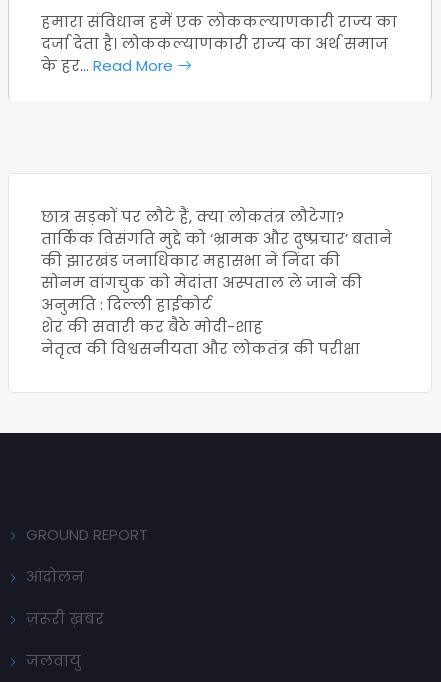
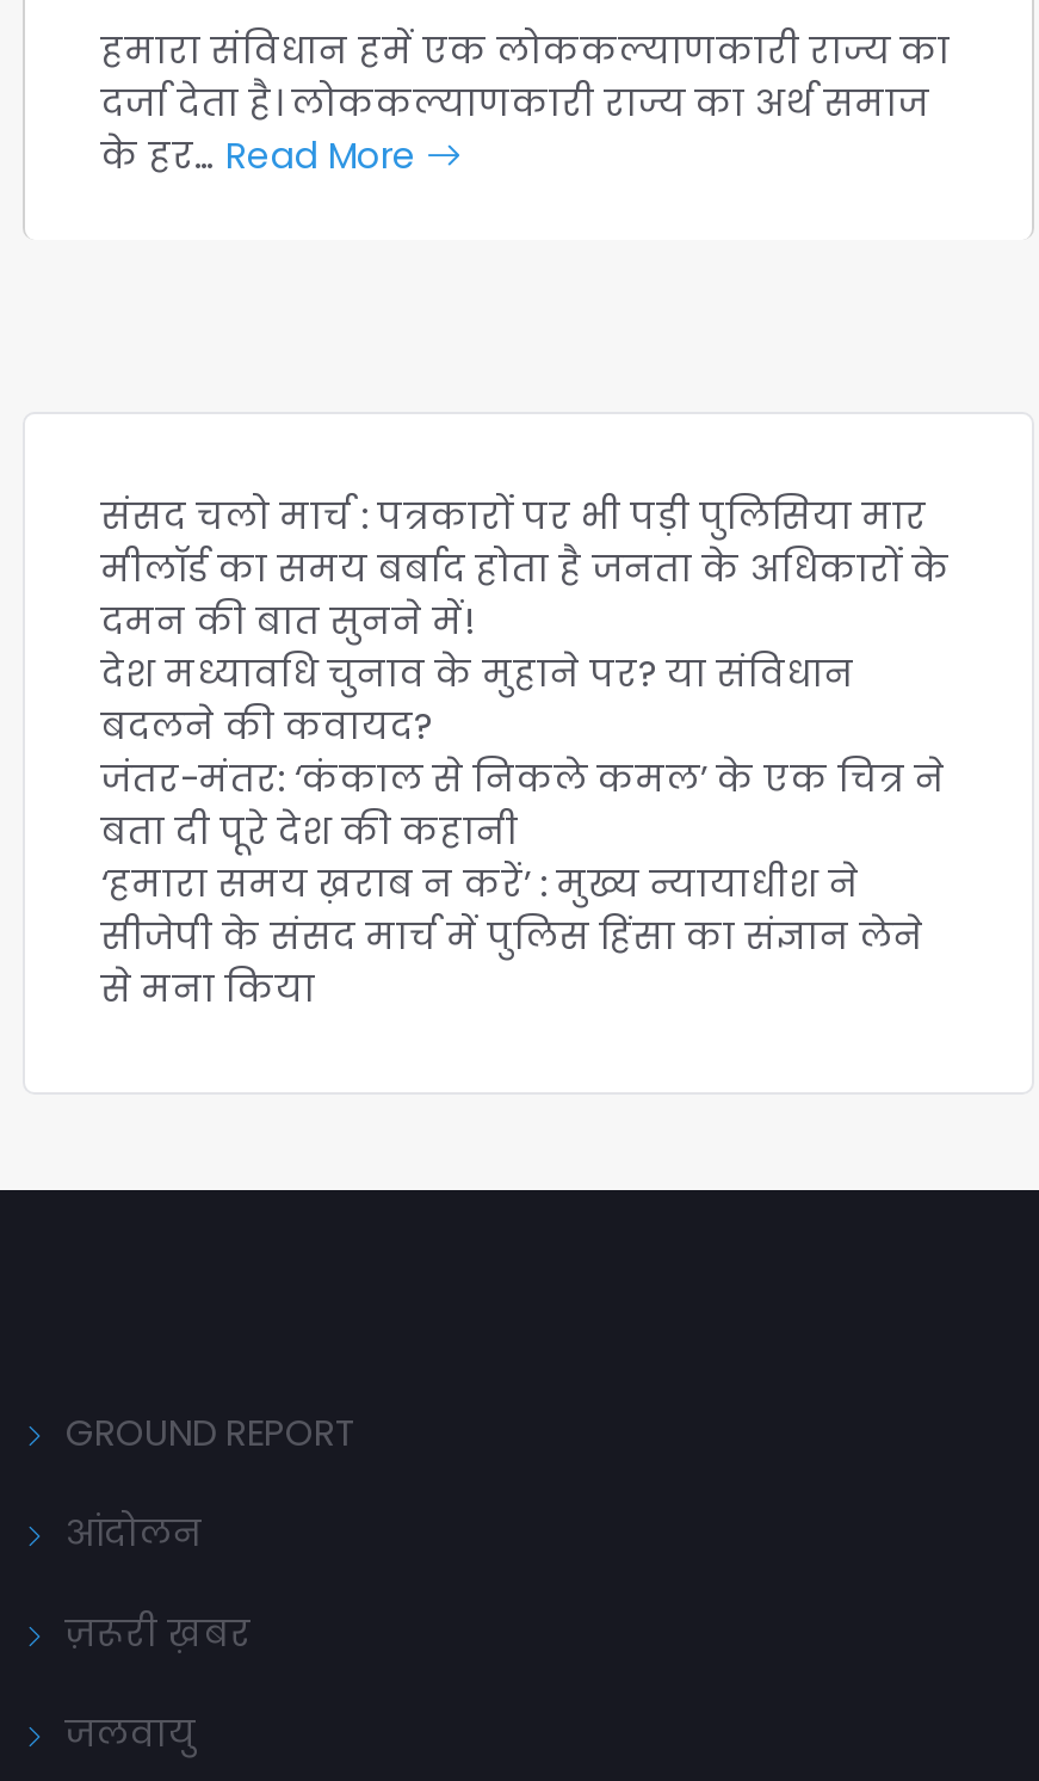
[41,206,392,359] छात्र सड़कों पर लौटे हैं, क्या लोकतंत्र लौटेगा? | तार्किक विसंगति मुद्दे को ‘भ्रामक और दुष्प्रचार’ बताने | की झारखंड जनाधिकार महासभा ने निंदा की | सोनम वांगचुक को मेदांता अस्पताल ले जाने की | अनुमति : दिल्ली हाईकोर्ट | शेर की सवारी कर बैठे मोदी-शाह | नेतृत्व की विश्वसनीयता और लोकतंत्र की परीक्षा -> [101,491,951,1013] संसद चलो मार्च : पत्रकारों पर भी पड़ी पुलिसिया मार | मीलॉर्ड का समय बर्बाद होता है जनता के अधिकारों के | दमन की बात सुनने में! | देश मध्यावधि चुनाव के मुहाने पर? या संविधान | बदलने की कवायद? | जंतर-मंतर: ‘कंकाल से निकले कमल’ के एक चित्र ने | बता दी पूरे देश की कहानी | ‘हमारा समय ख़राब न करें’ : मुख्य न्यायाधीश ने | सीजेपी के संसद मार्च में पुलिस हिंसा का संज्ञान लेने | से मना किया

